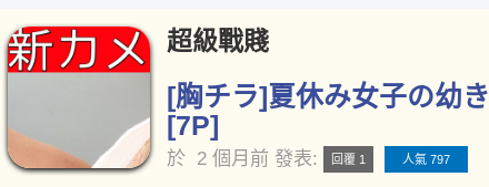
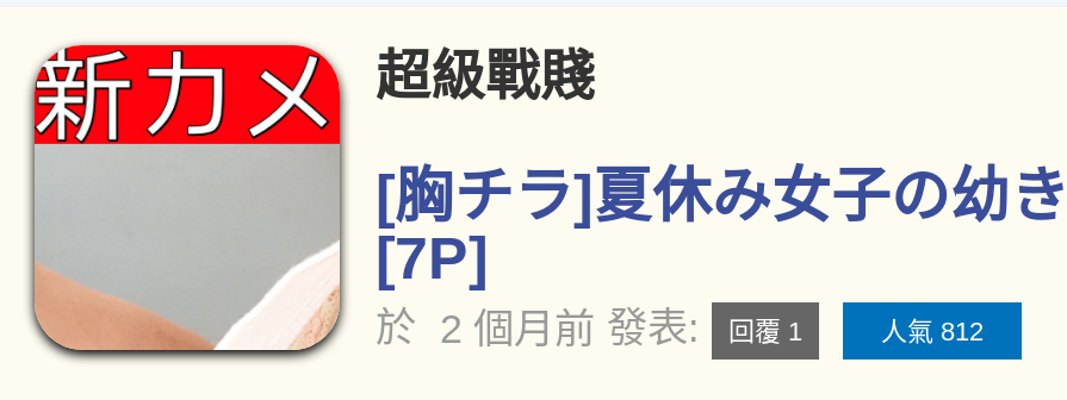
[402,153,450,166] 人氣 797 -> [881,317,984,345] 人氣 812

